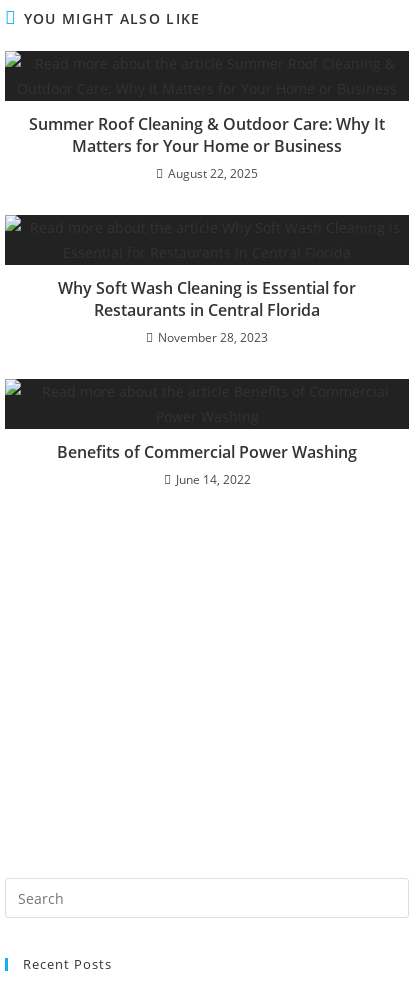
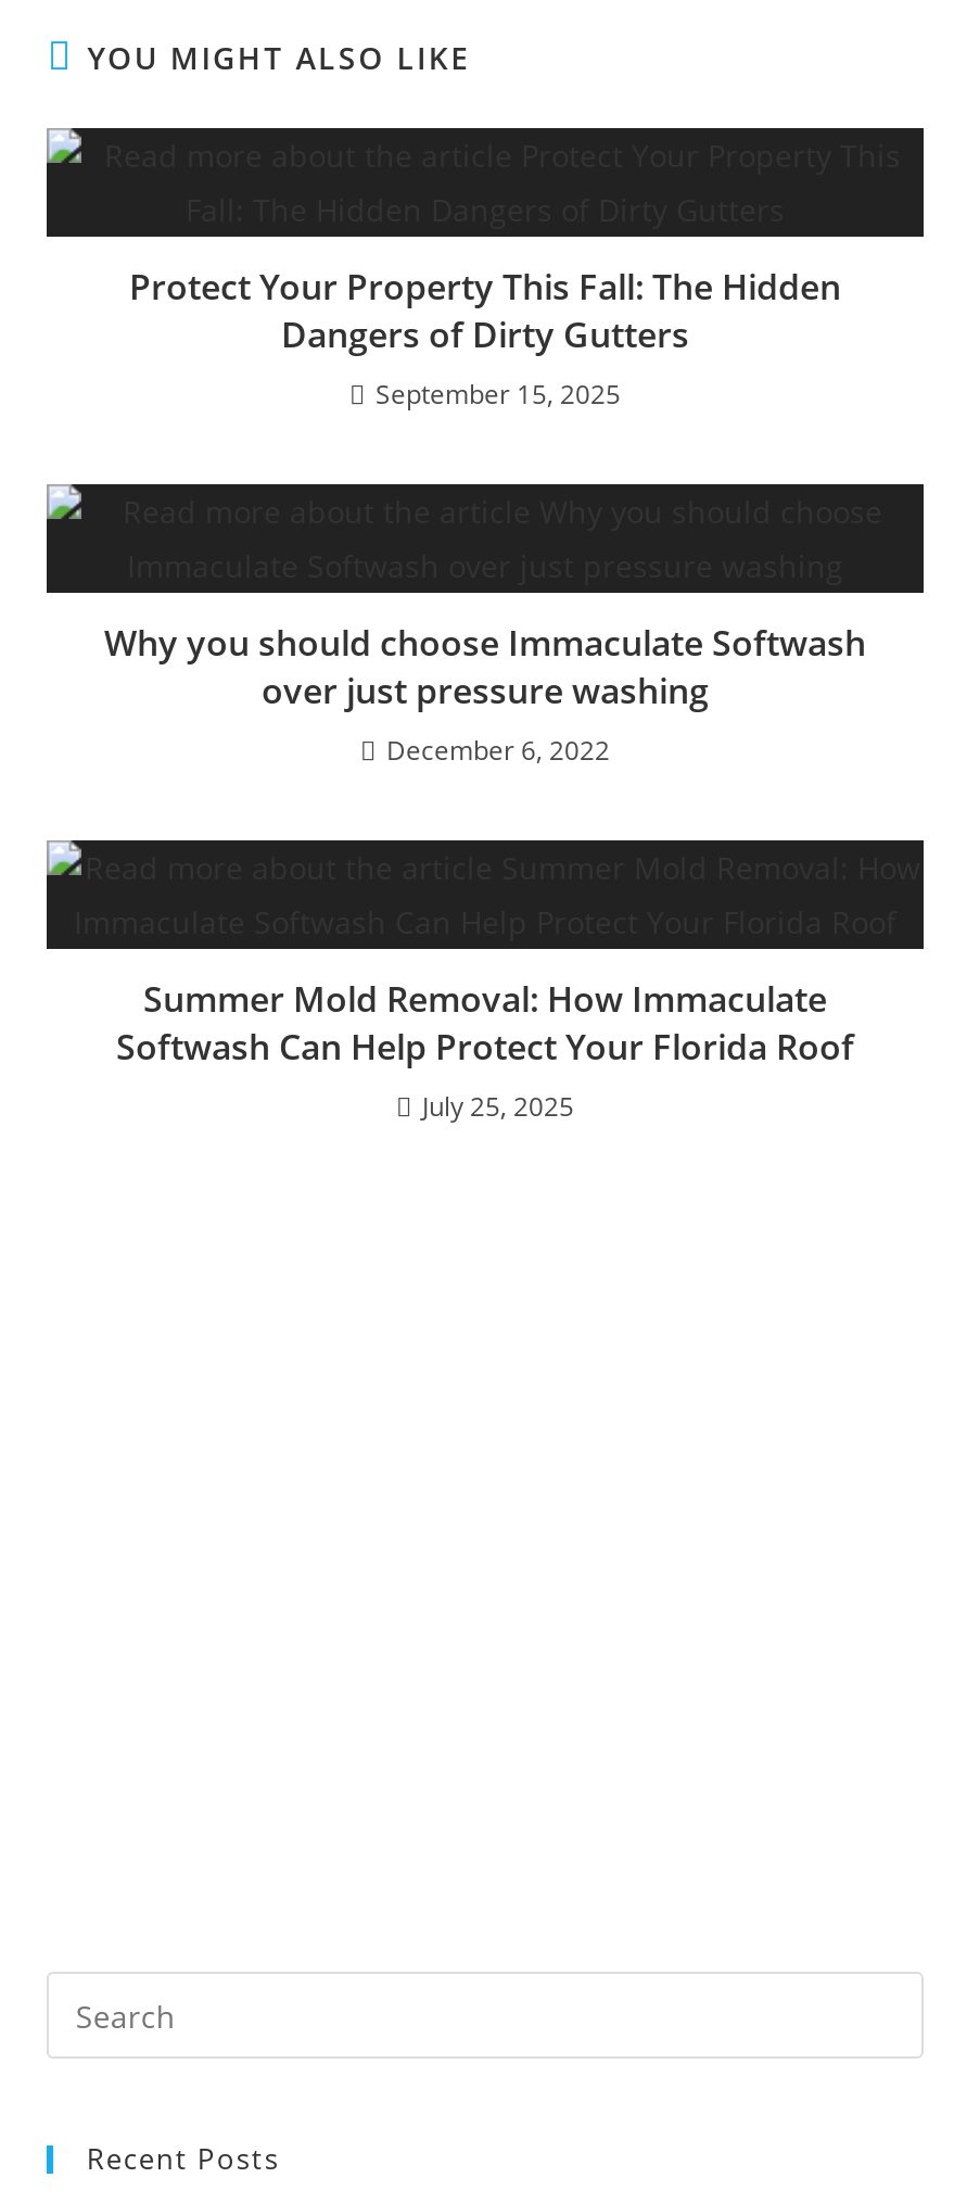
[29,113,385,182] Summer Roof Cleaning & Outdoor Care: Why It | Matters for Your Home or Business | August 22, 2025 -> [129,263,841,413] Protect Your Property This Fall: The Hidden | Dangers of Dirty Gutters | September 15, 2025
[58,277,356,346] Why Soft Wash Cleaning is Essential for | Restaurants in Central Florida | November 28, 2023 -> [104,619,866,769] Why you should choose Immaculate Softwash | over just pressure washing | December 6, 2022
[57,441,357,488] Benefits of Commercial Power Washing | June 14, 2022 -> [116,975,854,1125] Summer Mold Removal: How Immaculate | Softwash Can Help Protect Your Florida Roof | July 25, 2025

